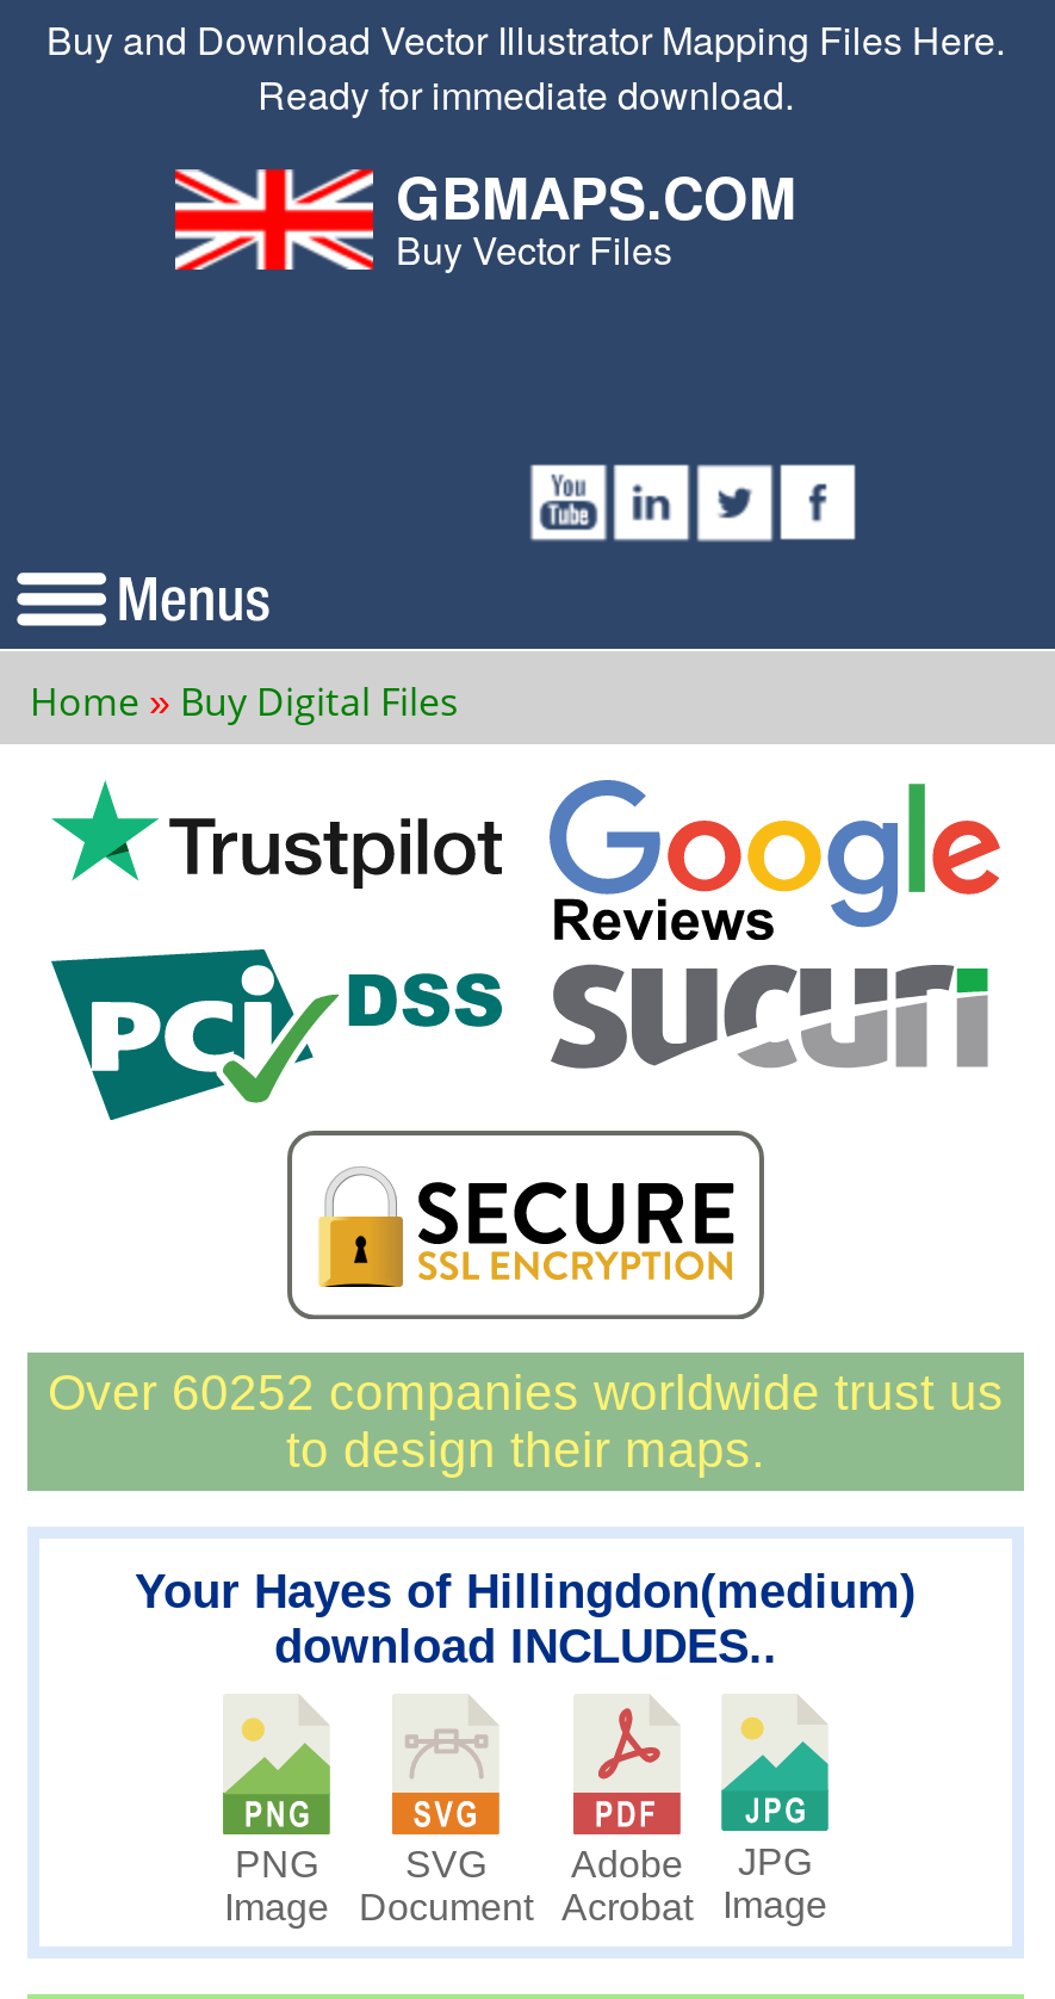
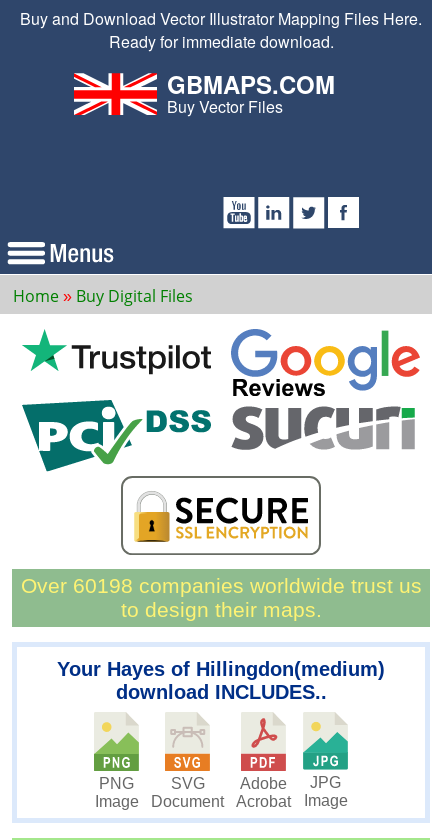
[48,1364,1004,1419] Over 60252 companies worldwide trust us -> [20,574,421,597] Over 60198 companies worldwide trust us

